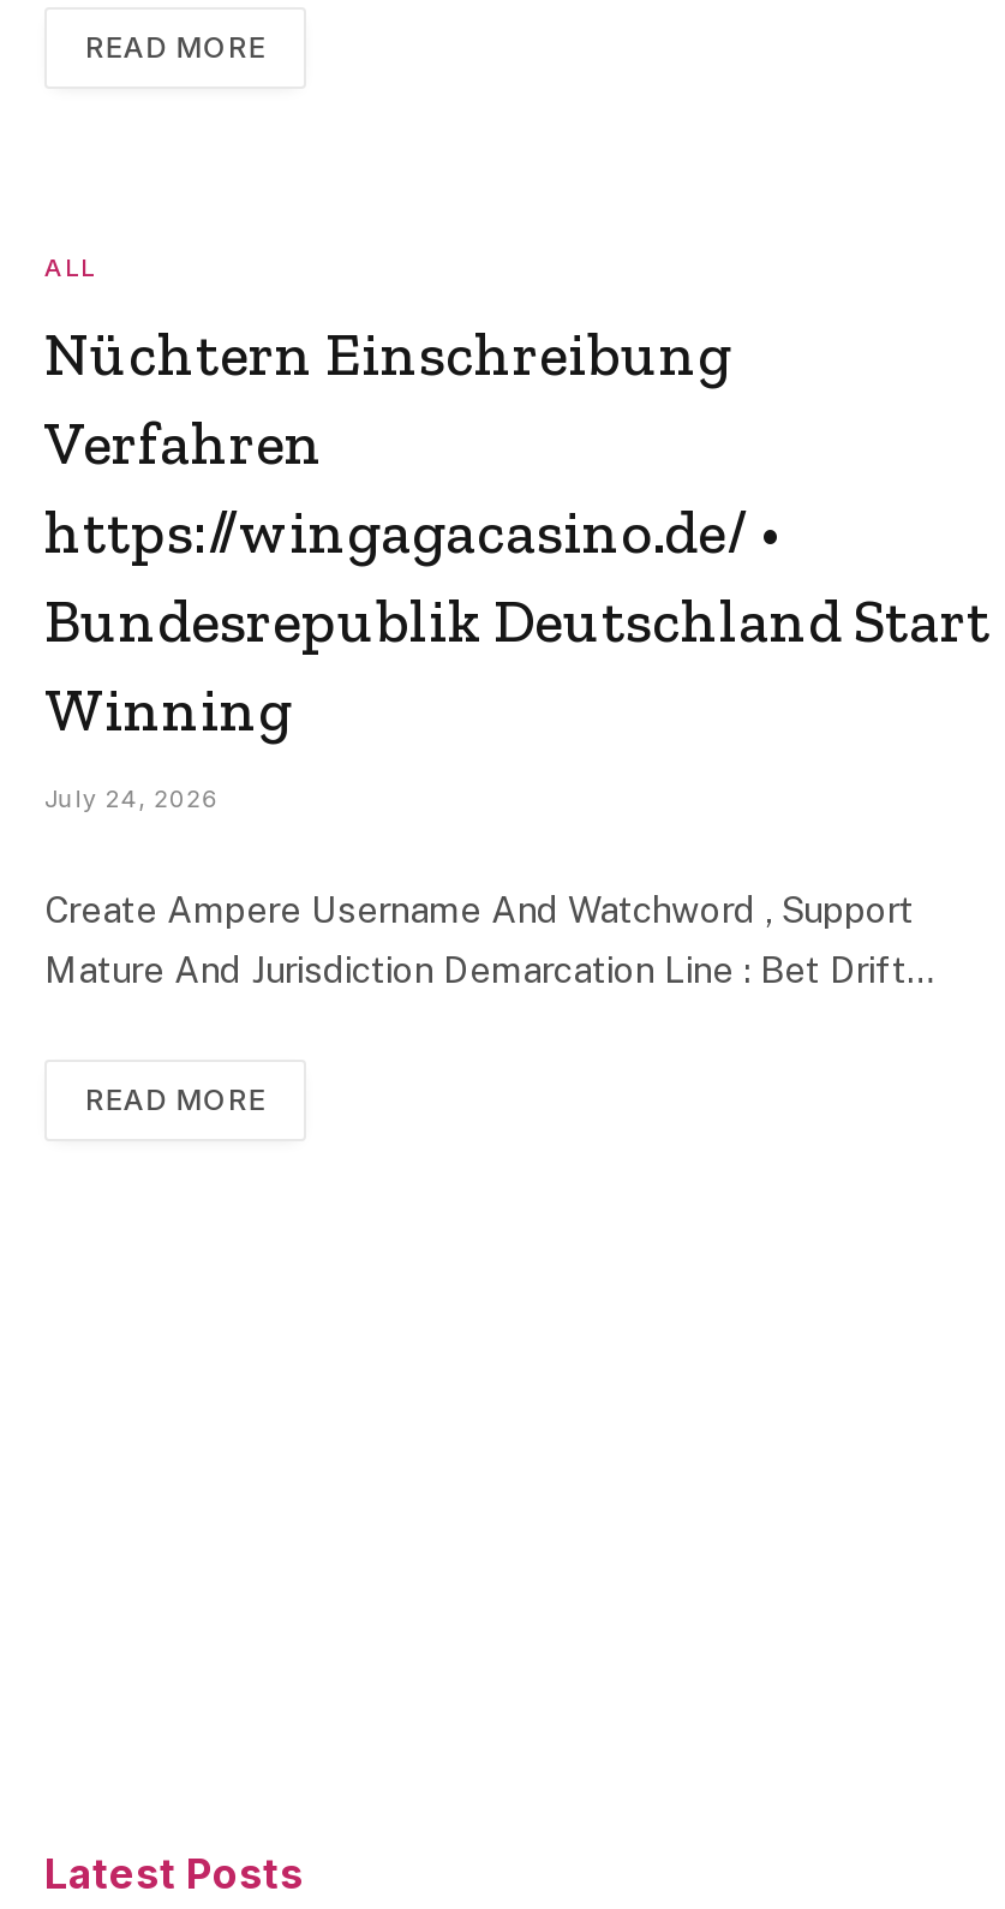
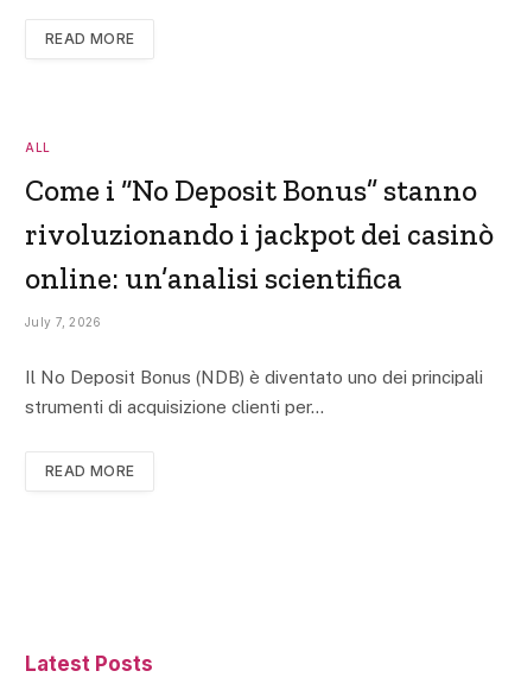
[44,317,991,744] Nüchtern Einschreibung | Verfahren | https://wingagacasino.de/ • | Bundesrepublik Deutschland Start | Winning -> [25,172,494,295] Come i “No Deposit Bonus” stanno | rivoluzionando i jackpot dei casinò | online: un’analisi scientifica
[44,783,219,812] July 24, 2026 -> [25,314,102,329] July 7, 2026
[44,889,914,929] Create Ampere Username And Watchword , Support -> [25,367,483,387] Il No Deposit Bonus (NDB) è diventato uno dei principali
[44,949,933,989] Mature And Jurisdiction Demarcation Line : Bet Drift… -> [25,396,324,417] strumenti di acquisizione clienti per…

